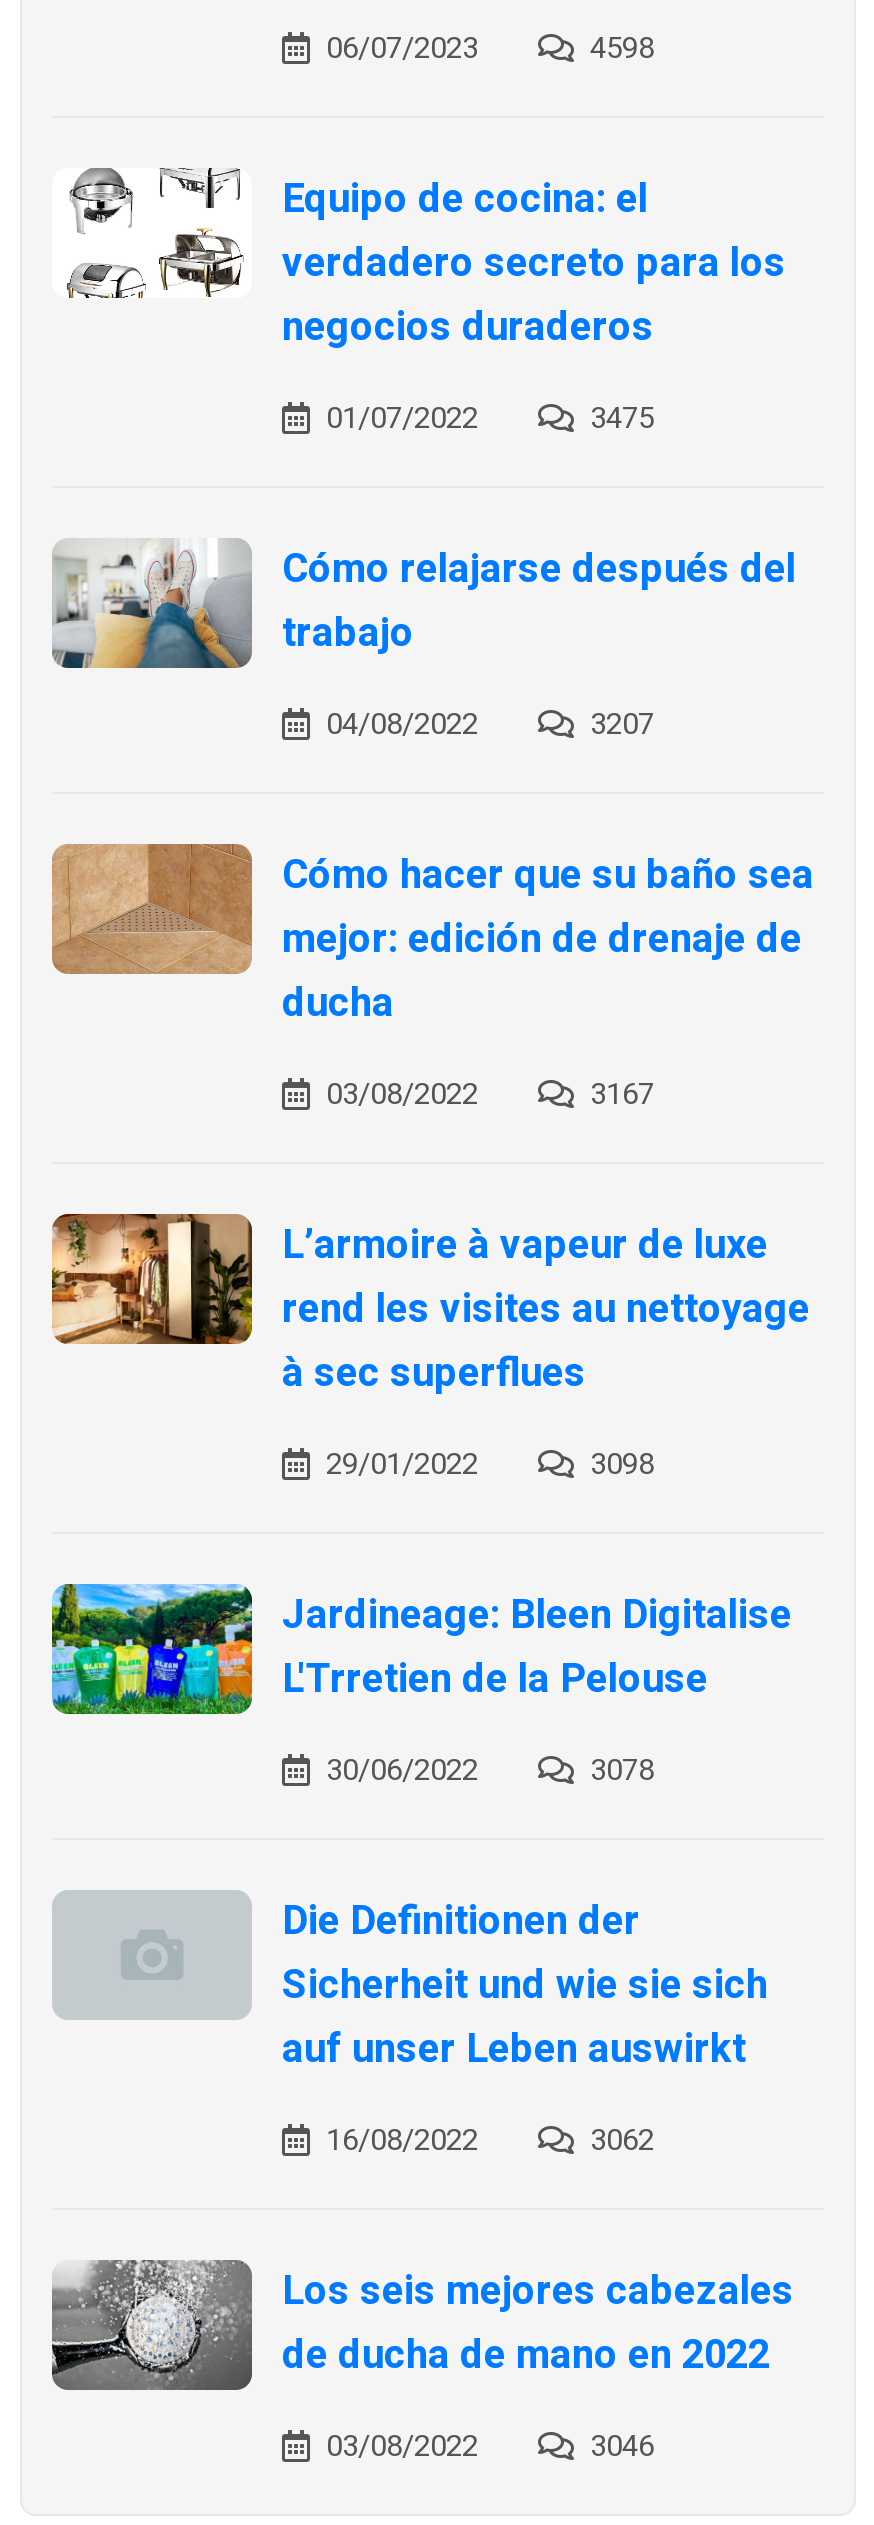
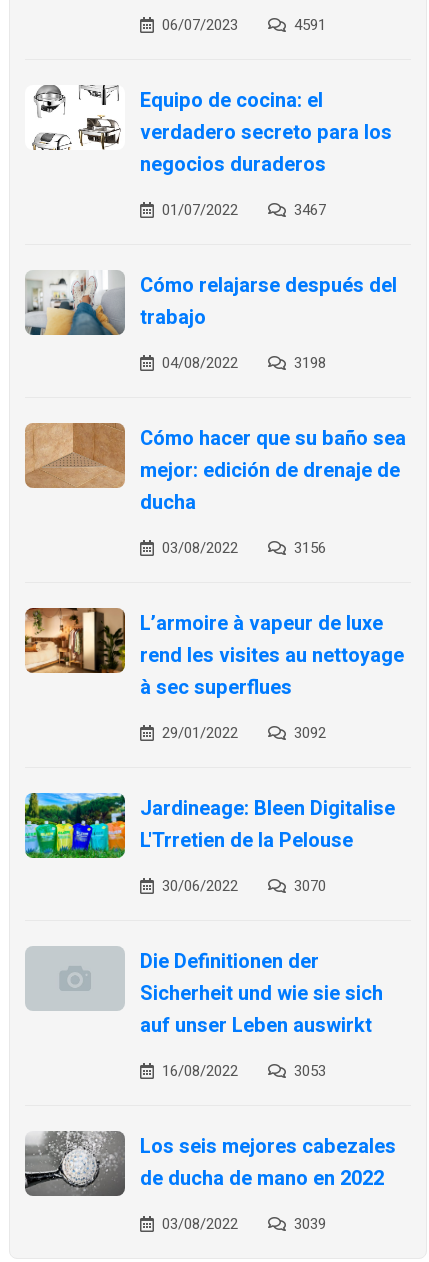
[590,26,654,70] 4598 -> [294,14,326,36] 4591
[590,396,654,440] 3475 -> [294,199,326,221] 3467
[590,702,654,746] 3207 -> [294,352,326,374] 3198
[590,1072,654,1116] 3167 -> [294,537,326,559] 3156
[590,1442,654,1486] 3098 -> [294,722,326,744] 3092
[590,1748,654,1792] 3078 -> [294,875,326,897] 3070
[590,2118,654,2162] 3062 -> [294,1060,326,1082] 3053
[590,2424,654,2468] 3046 -> [294,1213,326,1235] 3039

